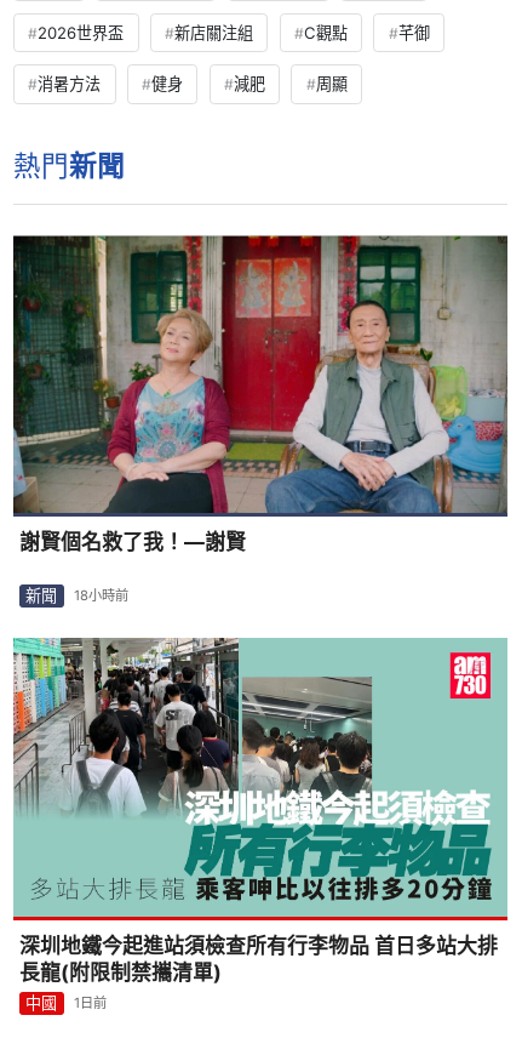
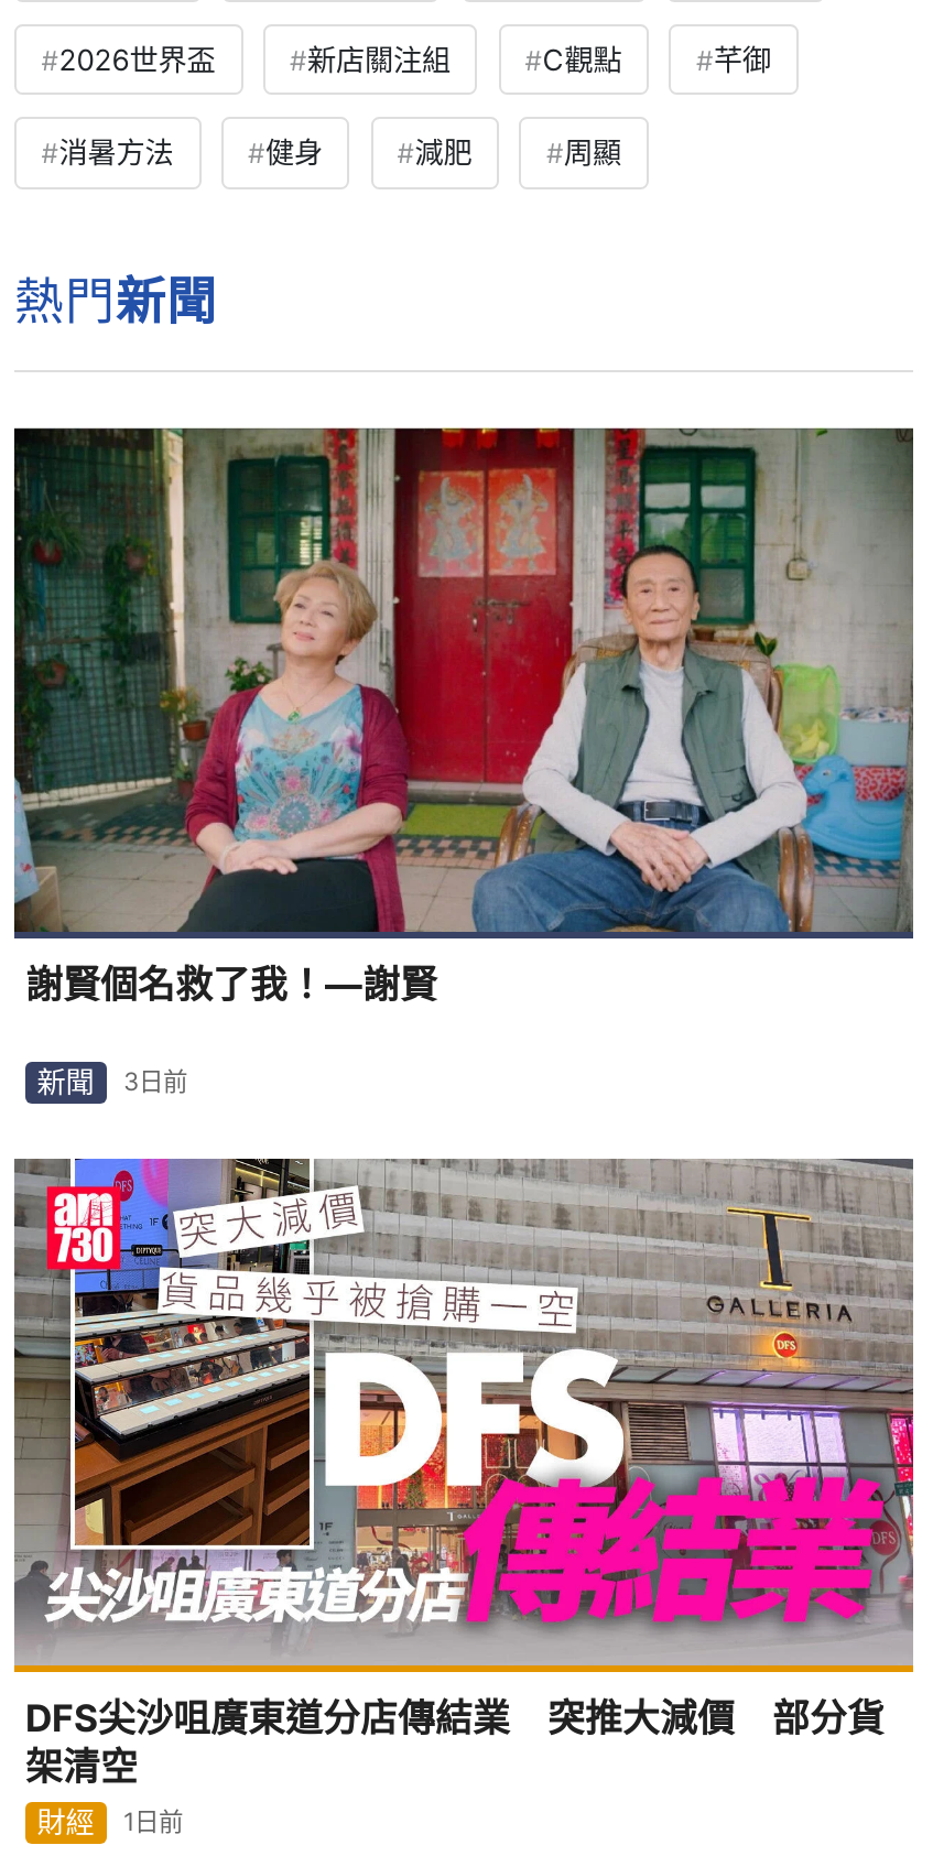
[26,585,128,605] 新聞 18小時前 -> [37,1064,187,1099] 新聞 3日前
[12,637,509,1012] [image] | 深圳地鐵今起進站須檢查所有行李物品 首日多站大排 | 長龍(附限制禁攜清單) | 中國 -> [12,1157,915,1839] [image] | DFS尖沙咀廣東道分店傳結業 突推大減價 部分貨 | 架清空 | 財經

